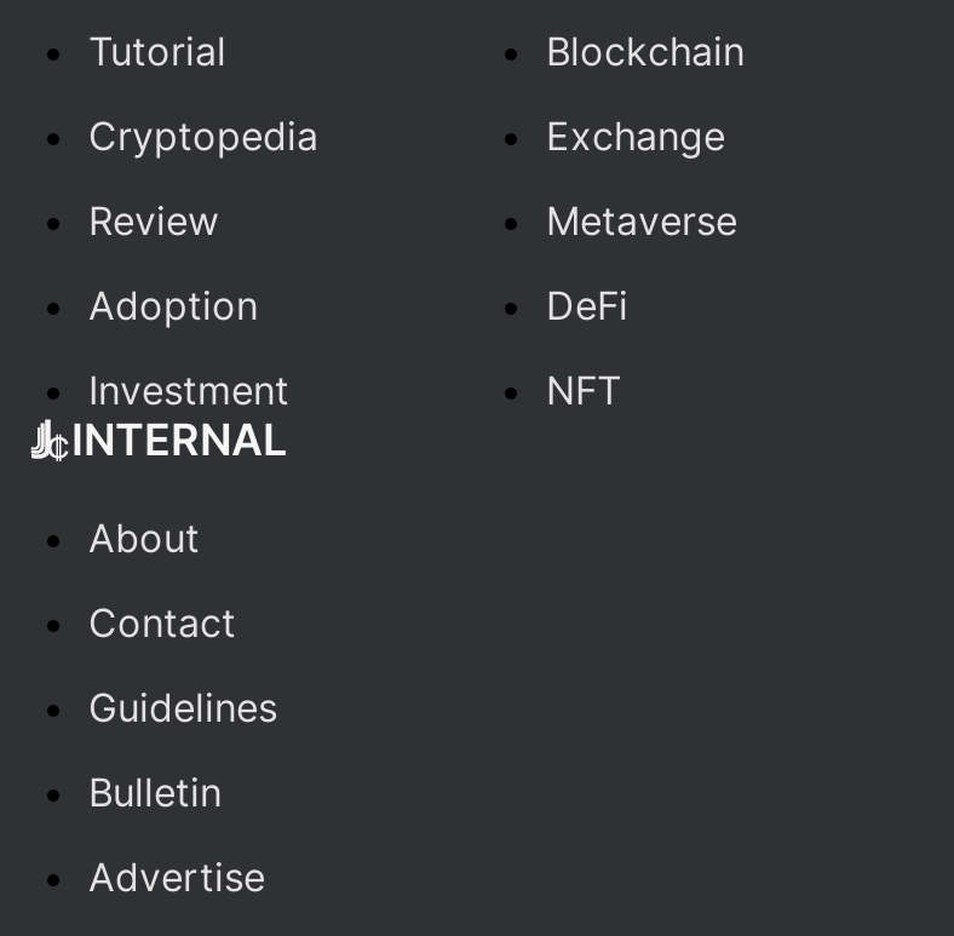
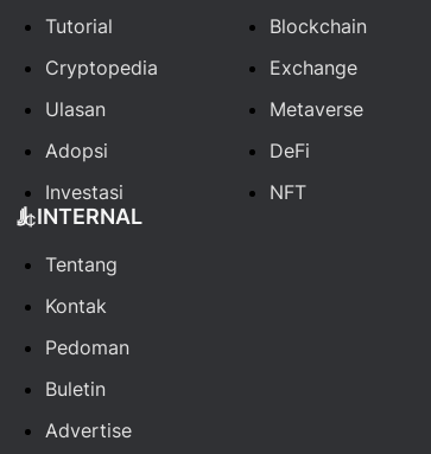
[88,197,219,245] Review -> [45,97,106,121] Ulasan
[88,281,258,330] Adoption -> [45,139,108,163] Adopsi
[88,366,289,415] Investment -> [45,180,123,204] Investasi
[88,514,200,562] About -> [45,253,118,276] Tentang
[88,599,236,647] Contact -> [45,294,107,318] Kontak
[88,683,277,732] Guidelines -> [45,336,129,359] Pedoman
[88,768,222,817] Bulletin -> [45,377,106,401] Buletin

